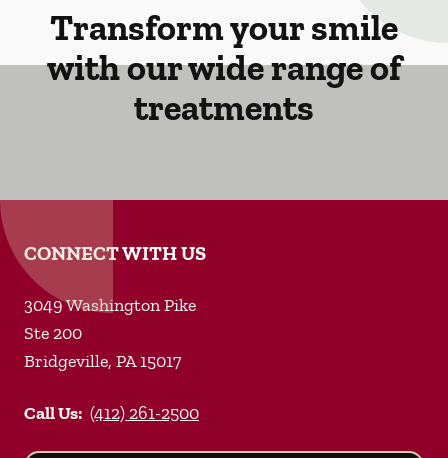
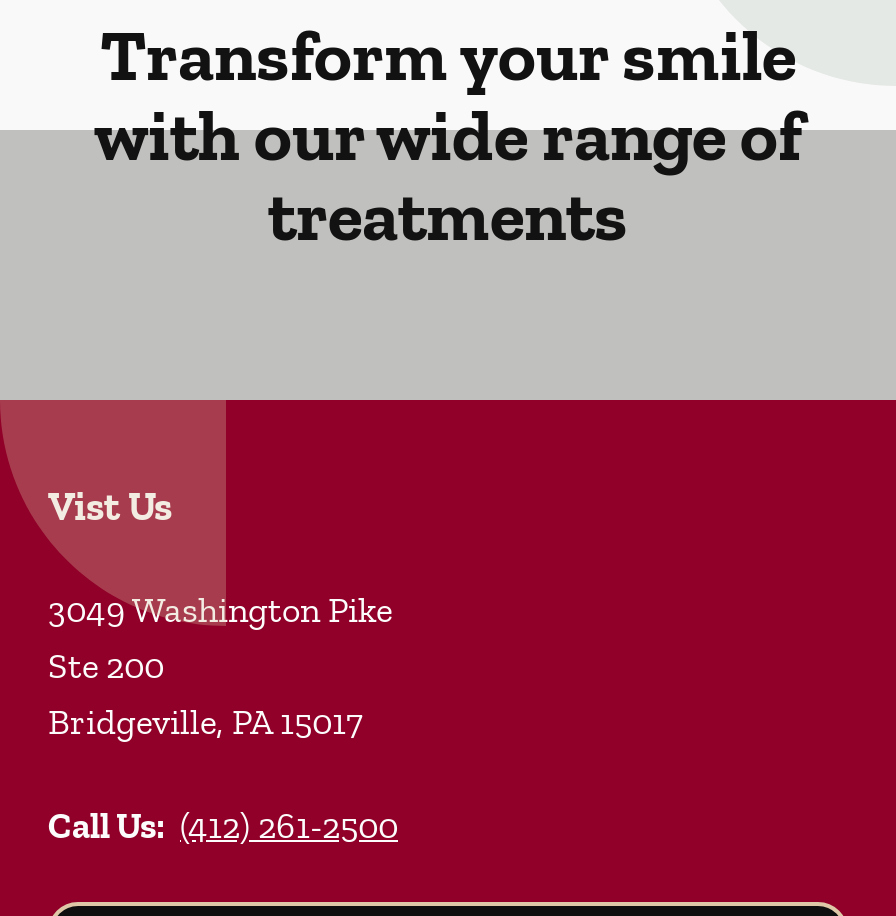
[24,241,206,265] CONNECT WITH US -> [48,482,172,530] Vist Us

